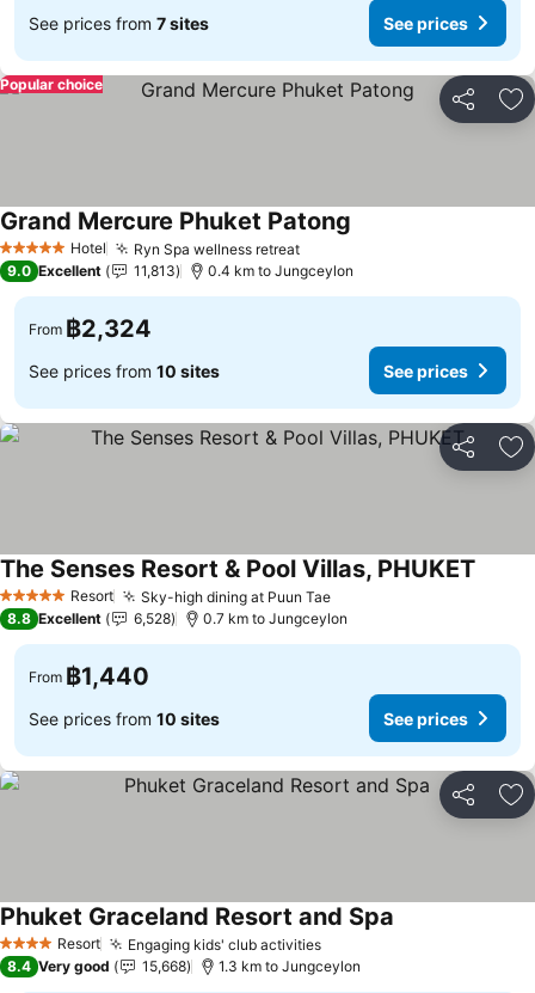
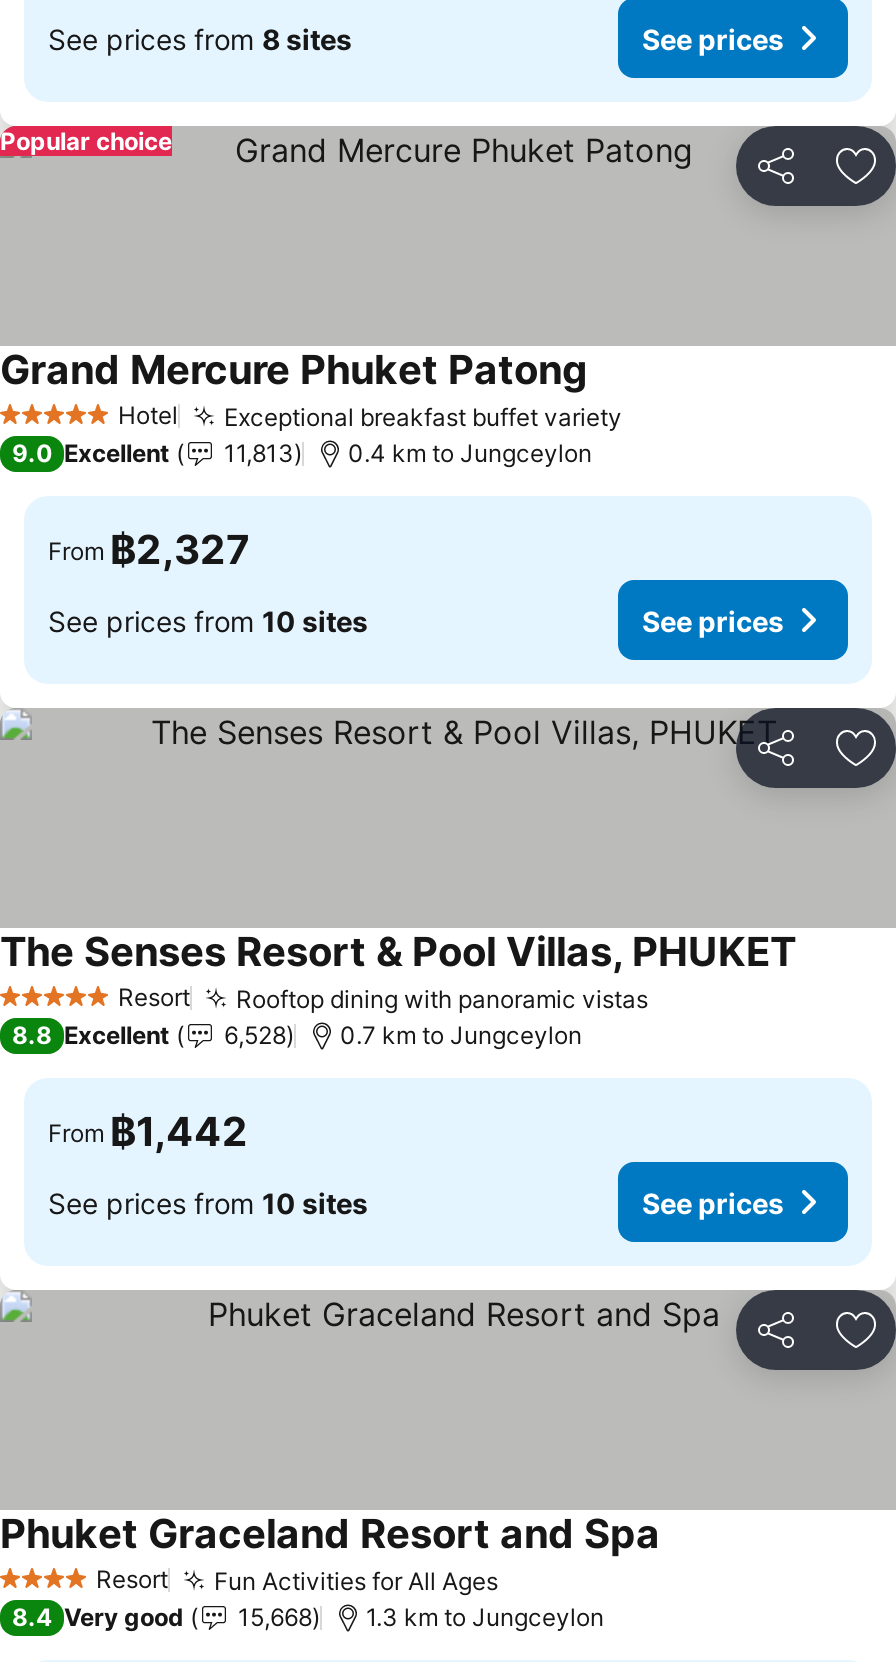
[29,13,209,33] See prices from 7 sites -> [48,21,352,55] See prices from 8 sites
[134,240,300,258] Ryn Spa wellness retreat -> [224,401,622,431] Exceptional breakfast buffet variety
[29,314,152,343] From ฿2,324 -> [48,526,250,574] From ฿2,327
[141,587,331,605] Sky-high dining at Puun Tae -> [236,983,648,1013] Rooftop dining with panoramic vistas
[29,662,149,691] From ฿1,440 -> [48,1108,248,1156] From ฿1,442
[128,935,321,953] Engaging kids' club activities -> [214,1565,498,1595] Fun Activities for All Ages

